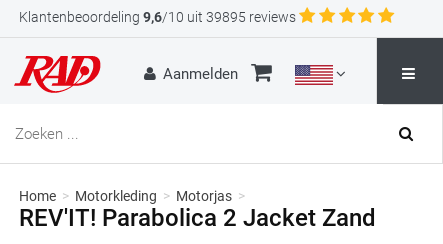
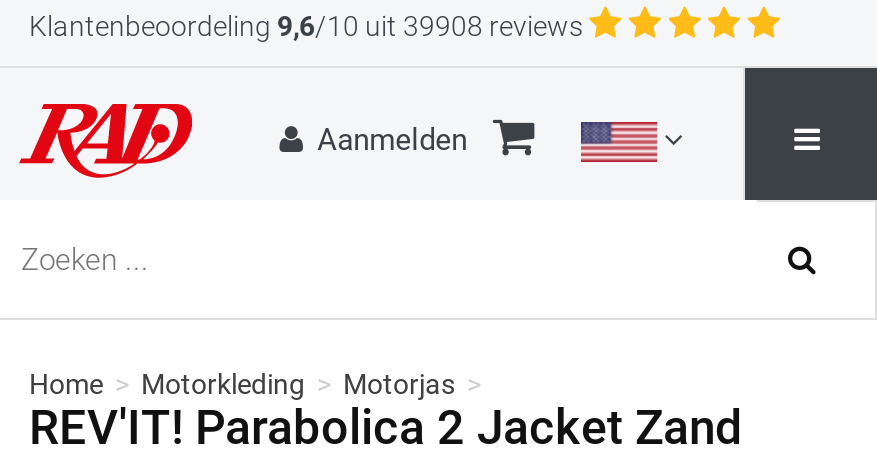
[19,9,296,25] Klantenbeoordeling 9,6/10 uit 39895 reviews -> [29,10,583,42] Klantenbeoordeling 9,6/10 uit 39908 reviews

